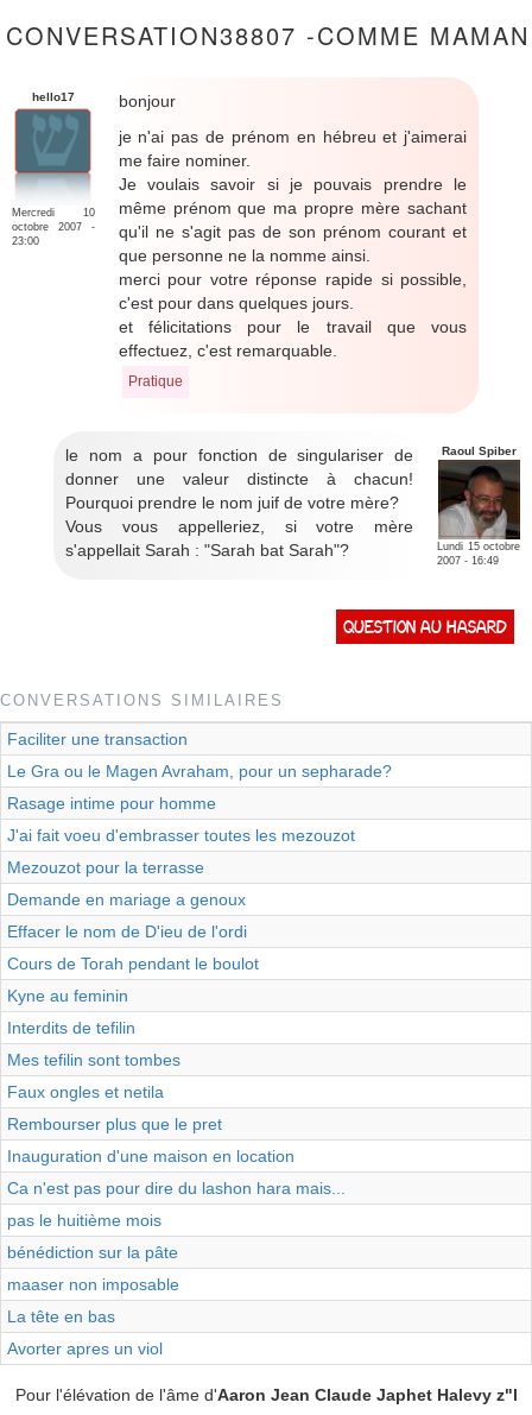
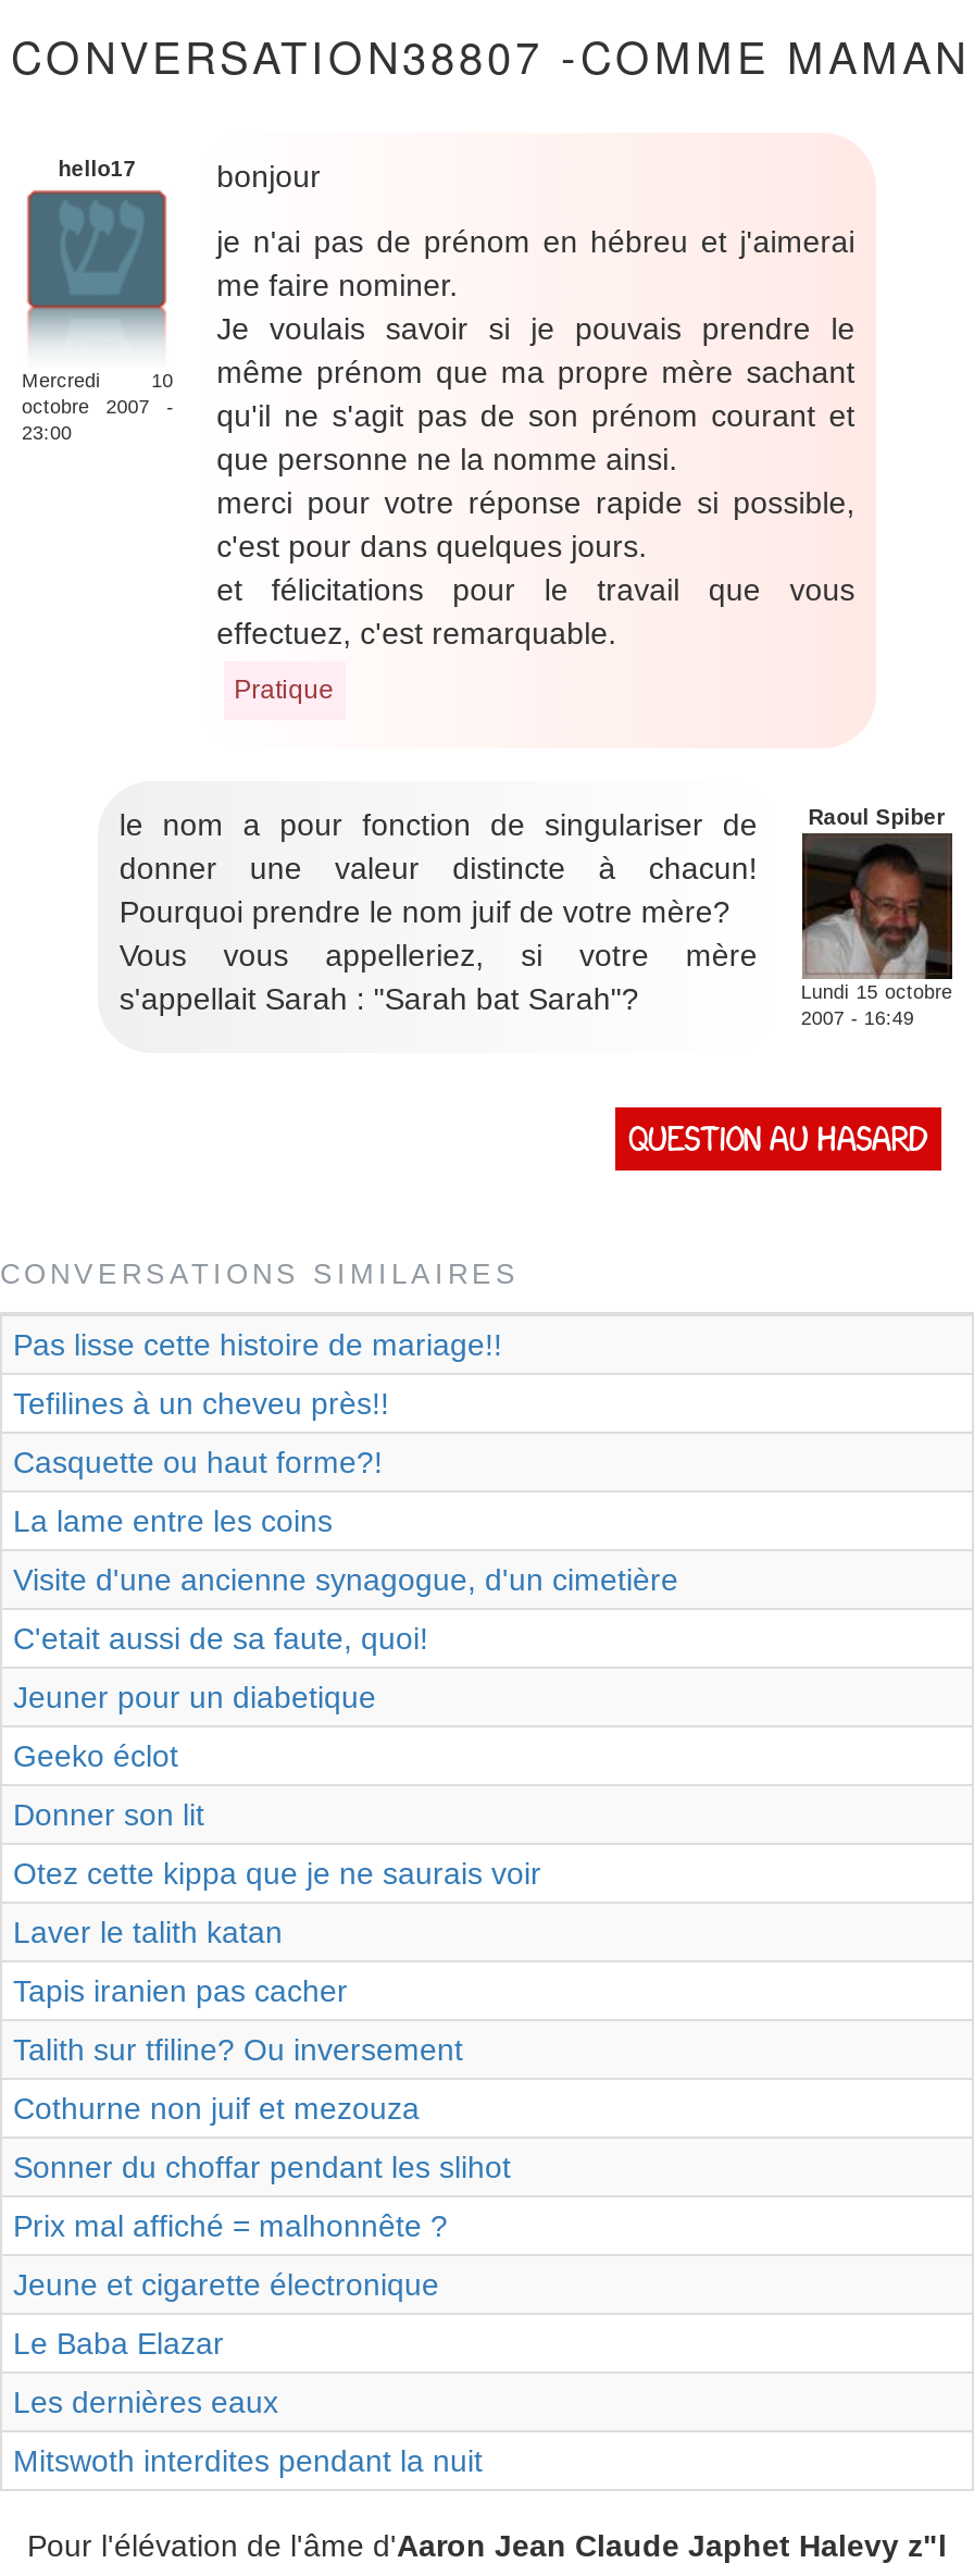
[7,729,188,748] Faciliter une transaction -> [13,1327,502,1362] Pas lisse cette histoire de mariage!!
[7,762,392,781] Le Gra ou le Magen Avraham, pour un sepharade? -> [13,1386,389,1421] Tefilines à un cheveu près!!
[7,794,216,813] Rasage intime pour homme -> [13,1445,383,1479] Casquette ou haut forme?!
[7,826,355,845] J'ai fait voeu d'embrasser toutes les mezouzot -> [13,1503,333,1538] La lame entre les coins
[7,858,204,877] Mezouzot pour la terrasse -> [13,1562,678,1597] Visite d'une ancienne synagogue, d'un cimetière
[7,890,246,909] Demande en mariage a genoux -> [13,1621,428,1656] C'etait aussi de sa faute, quoi!
[7,922,247,941] Effacer le nom de D'ieu de l'ordi -> [13,1680,376,1714] Jeuner pour un diabetique
[7,954,259,973] Cours de Torah pendant le boulot -> [13,1738,178,1773] Geeko éclot
[7,986,128,1005] Kyne au feminin -> [13,1797,204,1832] Donner son lit
[7,1018,135,1037] Interdits de tefilin -> [13,1856,541,1891] Otez cette kippa que je ne saurais voir
[7,1050,180,1069] Mes tefilin sont tombes -> [13,1915,283,1949] Laver le talith katan
[7,1082,164,1101] Faux ongles et netila -> [13,1973,348,2008] Tapis iranien pas cacher
[7,1114,222,1133] Rembourser plus que le pret -> [13,2032,463,2067] Talith sur tfiline? Ou inversement
[7,1146,294,1166] Inauguration d'une maison en location -> [13,2091,420,2126] Cothurne non juif et mezouza
[7,1179,346,1198] Ca n'est pas pour dire du lashon hara mais... -> [13,2150,511,2184] Sonner du choffar pendant les slihot
[7,1211,161,1230] pas le huitième mois -> [13,2208,448,2243] Prix mal affiché = malhonnête ?
[7,1243,178,1262] bénédiction sur la pâte -> [13,2267,439,2302] Jeune et cigarette électronique
[7,1275,179,1294] maaser non imposable -> [13,2326,224,2361] Le Baba Elazar
[7,1307,115,1326] La tête en bas -> [13,2385,278,2419] Les dernières eaux
[7,1339,163,1358] Avorter apres un viol -> [13,2443,483,2478] Mitswoth interdites pendant la nuit

